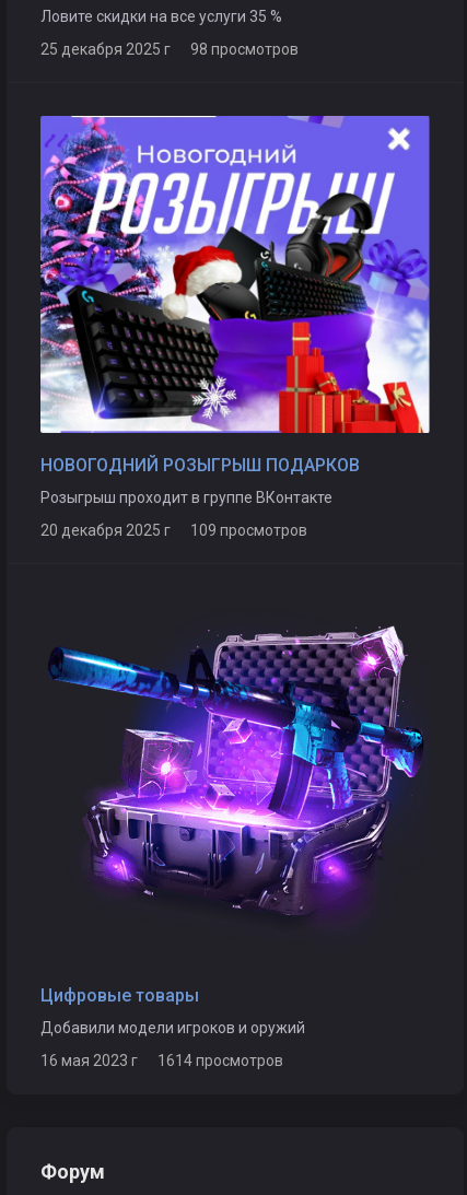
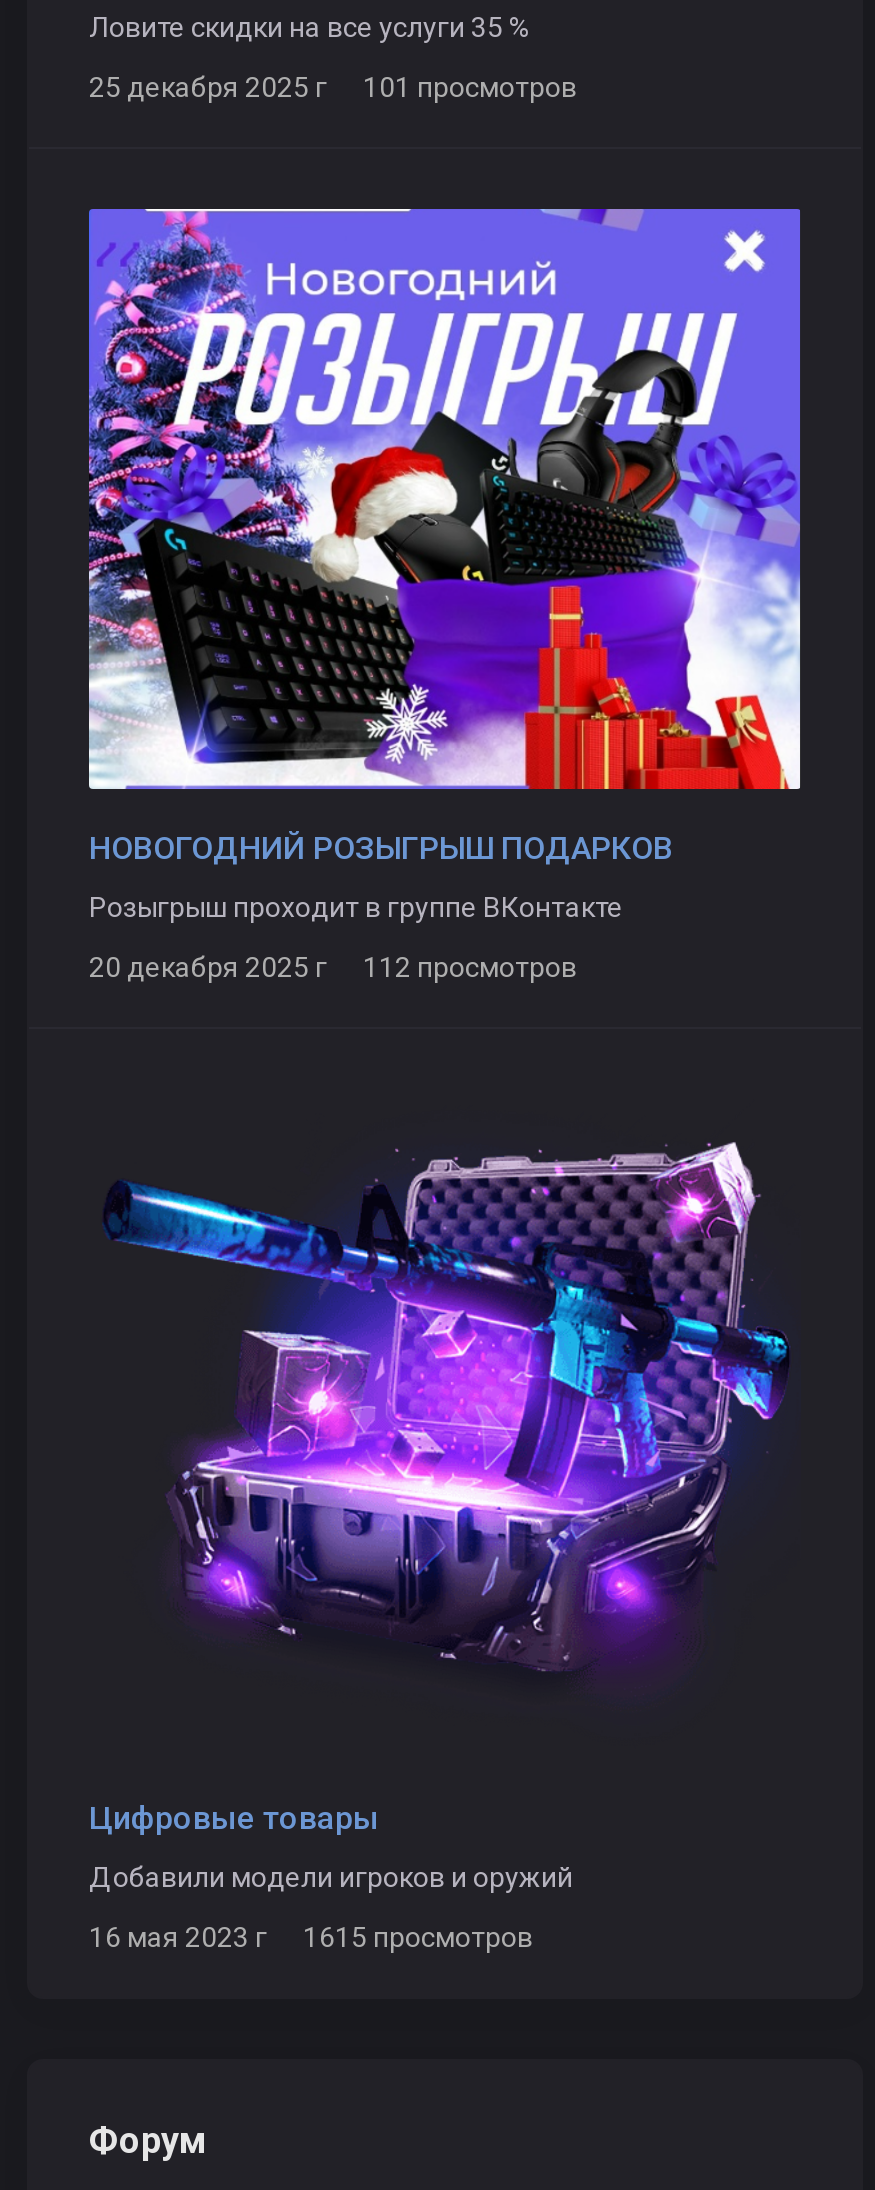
[40,41,299,58] 25 декабря 2025 г 98 просмотров -> [89,72,577,104] 25 декабря 2025 г 101 просмотров
[40,522,307,539] 20 декабря 2025 г 109 просмотров -> [89,952,577,984] 20 декабря 2025 г 112 просмотров
[40,1052,283,1069] 16 мая 2023 г 1614 просмотров -> [89,1921,533,1953] 16 мая 2023 г 1615 просмотров

